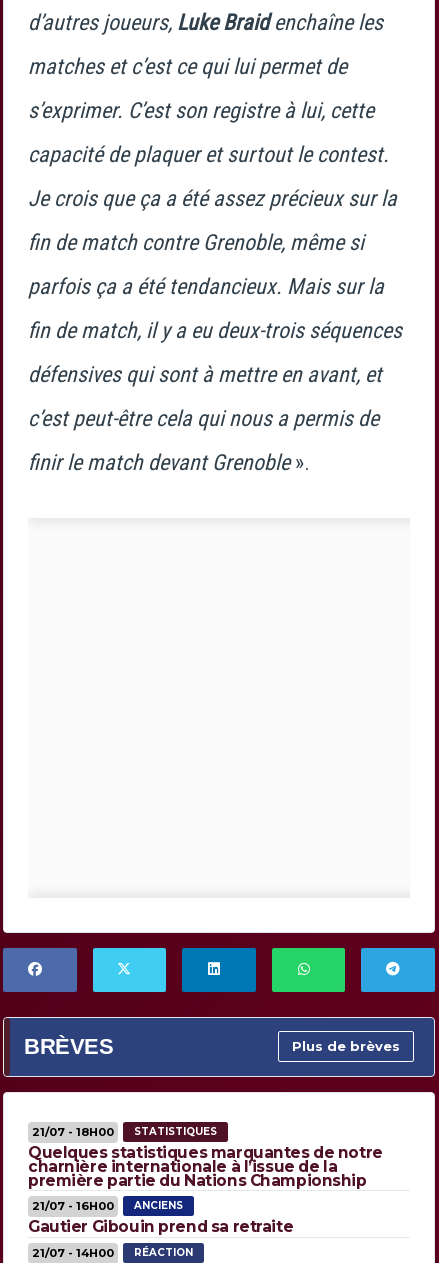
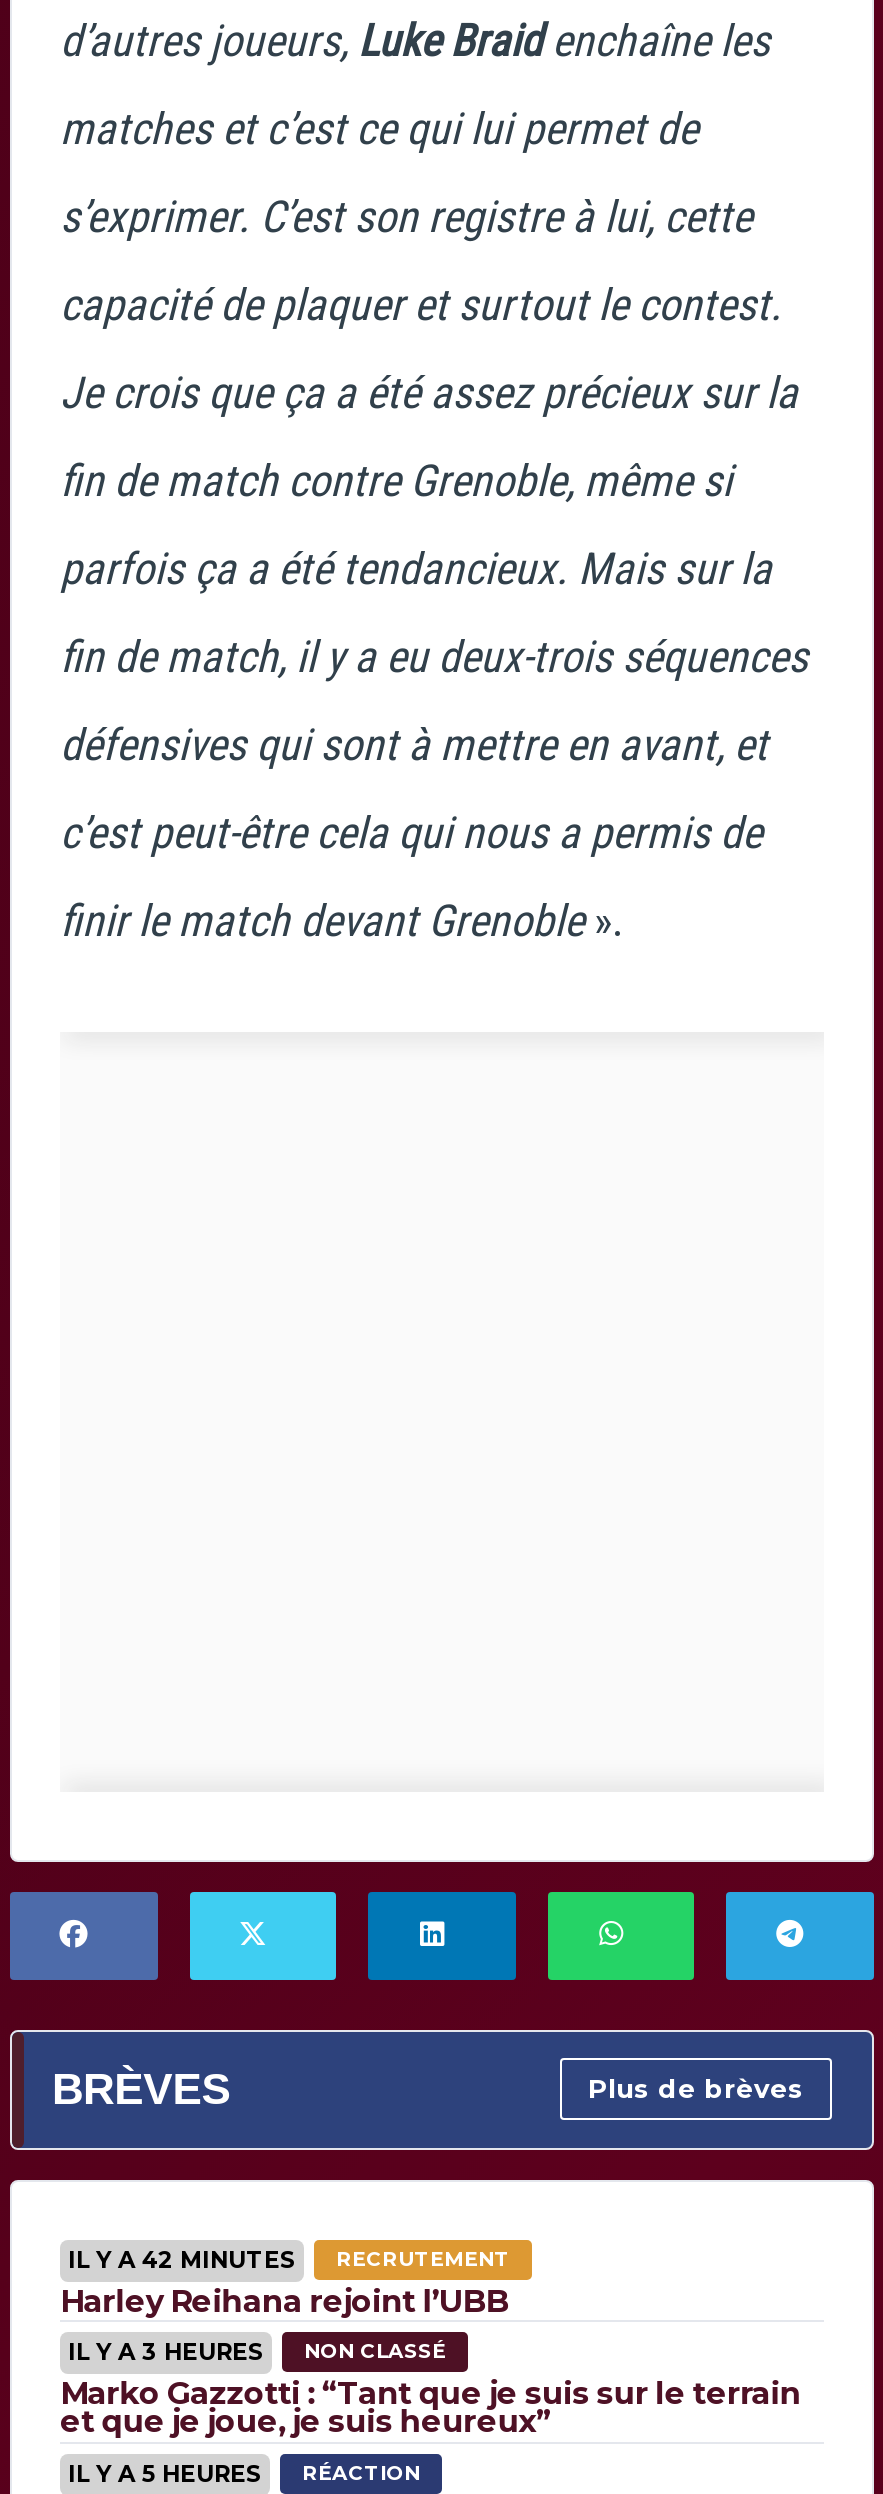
[28,1125,383,1190] 21/07 - 18H00 | STATISTIQUES | Quelques statistiques marquantes de notre | charnière internationale à l’issue de la | première partie du Nations Championship -> [60,2245,510,2319] IL Y A 42 MINUTES | RECRUTEMENT | Harley Reihana rejoint l’UBB
[28,1199,293,1236] 21/07 - 16H00 | ANCIENS | Gautier Gibouin prend sa retraite -> [60,2339,801,2441] IL Y A 3 HEURES | NON CLASSÉ | Marko Gazzotti : “Tant que je suis sur le terrain | et que je joue, je suis heureux”
[32,1246,193,1260] 21/07 - 14H00 RÉACTION -> [68,2460,420,2488] IL Y A 5 HEURES RÉACTION

